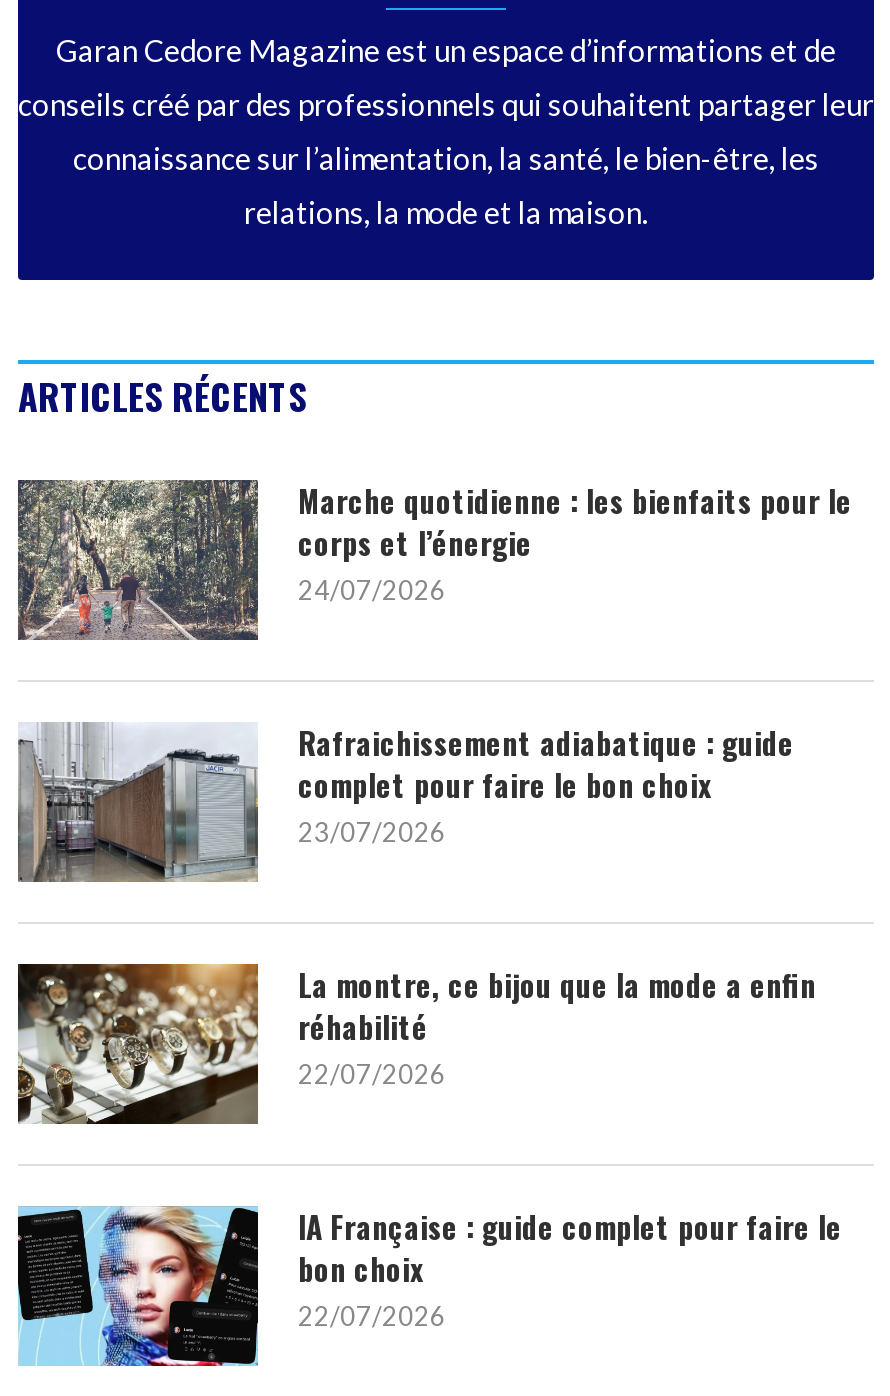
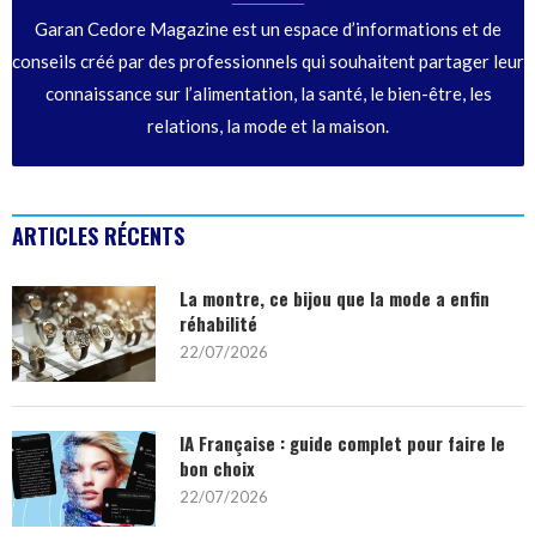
[18,478,852,640] [image] | Marche quotidienne : les bienfaits pour le | corps et l’énergie | 24/07/2026 -> none
[16,721,794,884] [image] | Rafraichissement adiabatique : guide | complet pour faire le bon choix | 23/07/2026 -> none

